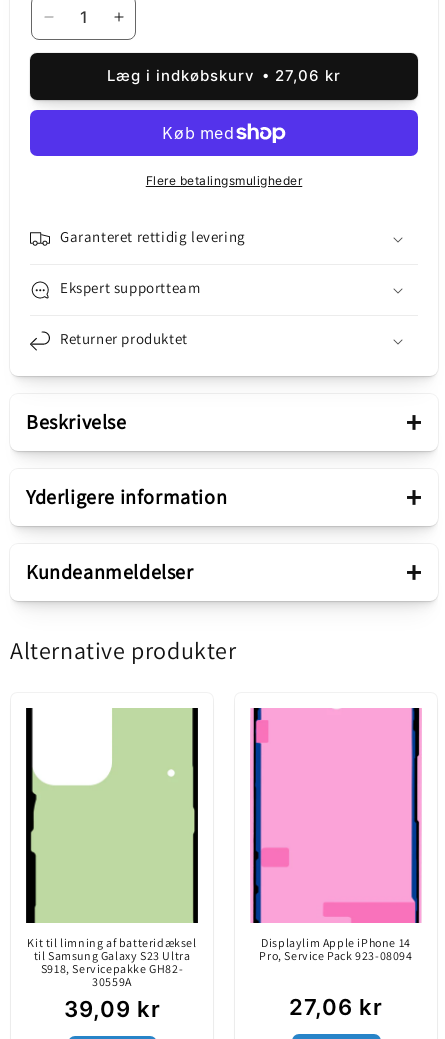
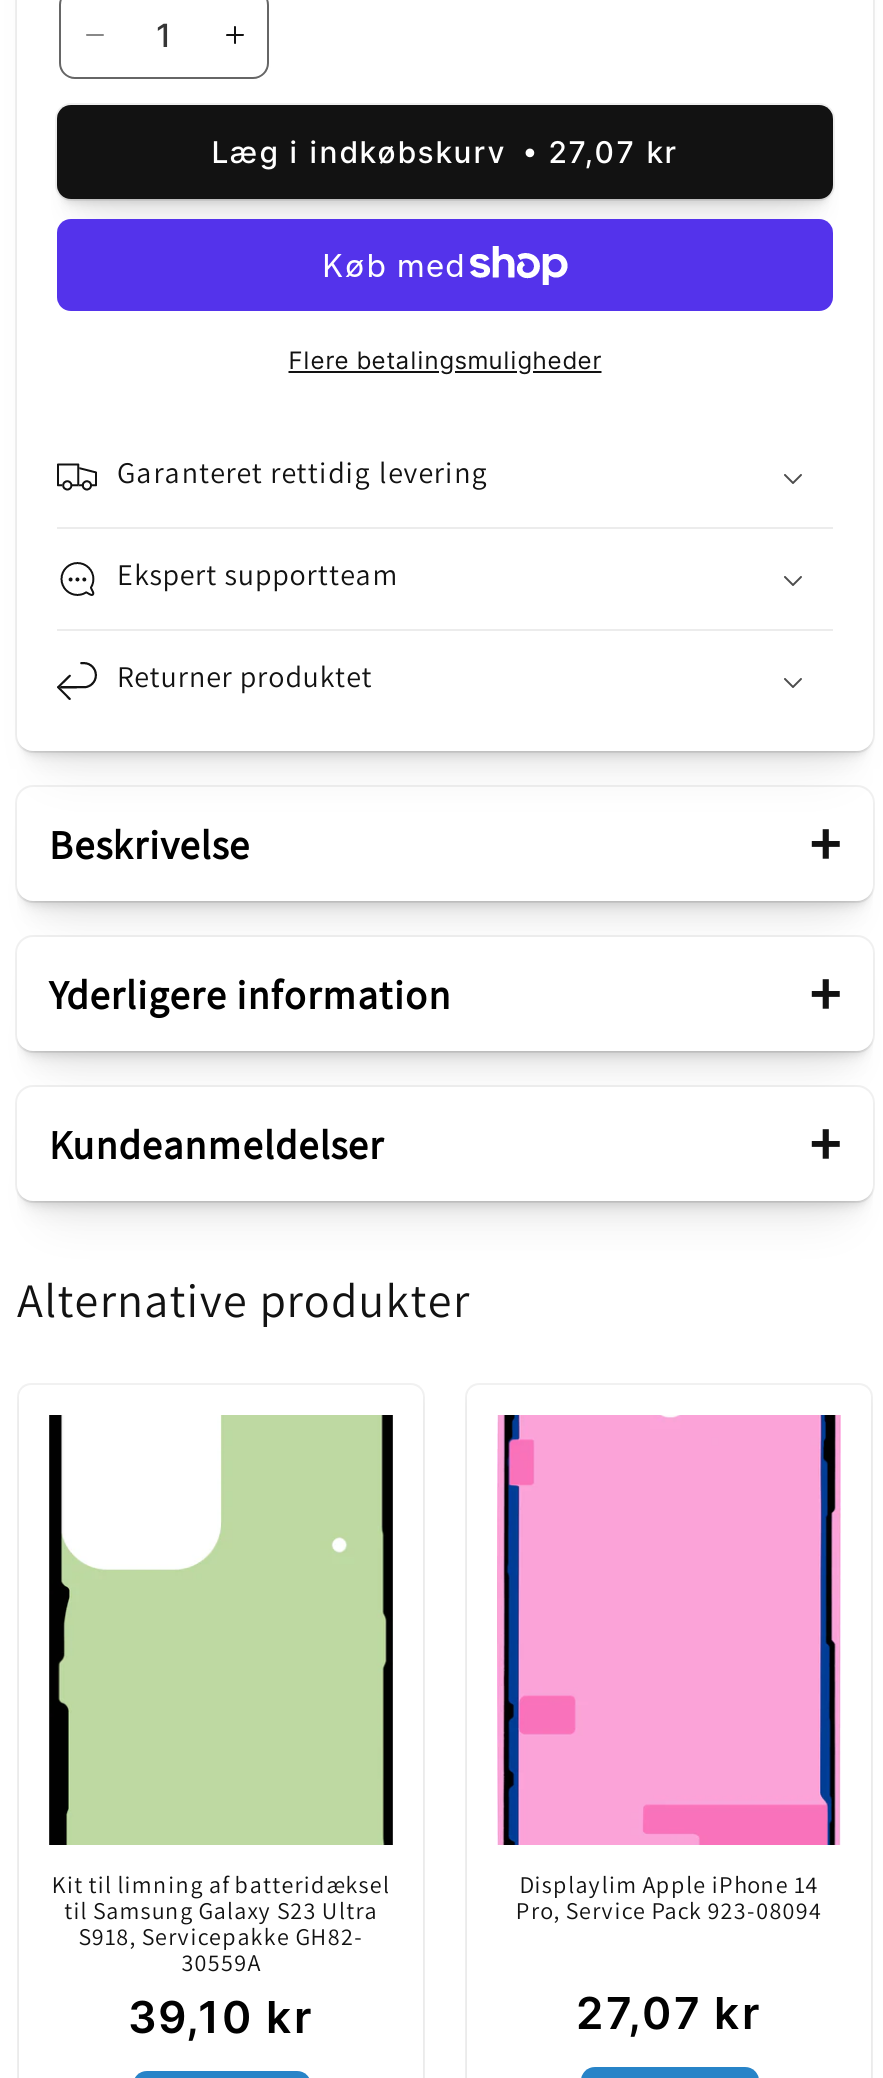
[275,66,341,85] 27,06 kr -> [549,133,679,171] 27,07 kr
[63,996,160,1022] 39,09 kr -> [128,1992,314,2044] 39,10 kr
[289,994,383,1020] 27,06 kr -> [576,1988,762,2040] 27,07 kr

